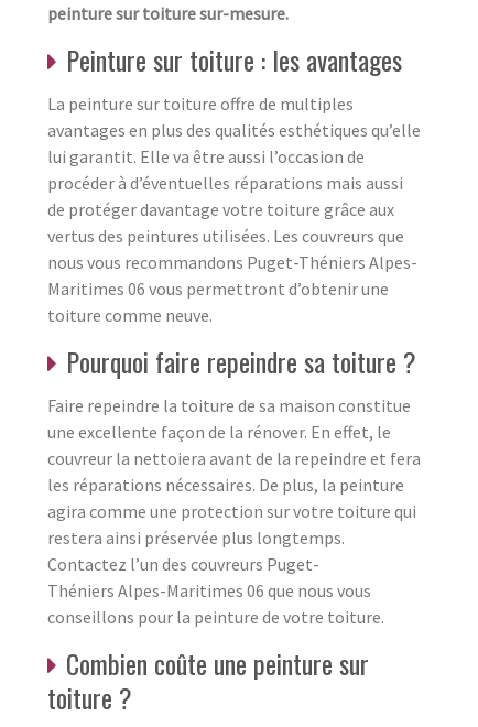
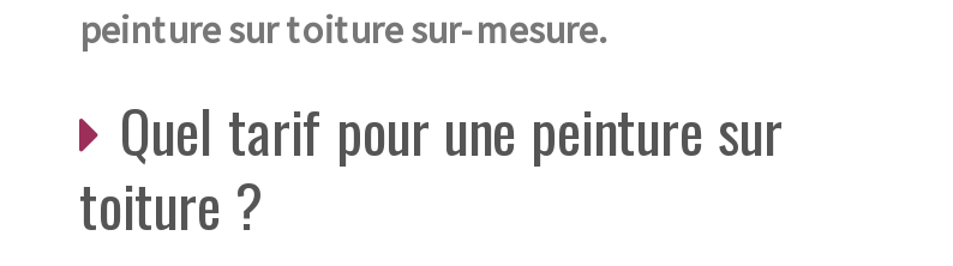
[47,40,421,683] Peinture sur toiture : les avantages | La peinture sur toiture offre de multiples | avantages en plus des qualités esthétiques qu’elle | lui garantit. Elle va être aussi l’occasion de | procéder à d’éventuelles réparations mais aussi | de protéger davantage votre toiture grâce aux | vertus des peintures utilisées. Les couvreurs que | nous vous recommandons Puget-Théniers Alpes- | Maritimes 06 vous permettront d’obtenir une | toiture comme neuve. | Pourquoi faire repeindre sa toiture ? | Faire repeindre la toiture de sa maison constitue | une excellente façon de la rénover. En effet, le | couvreur la nettoiera avant de la repeindre et fera | les réparations nécessaires. De plus, la peinture | agira comme une protection sur votre toiture qui | restera ainsi préservée plus longtemps. | Contactez l’un des couvreurs Puget- | Théniers Alpes-Maritimes 06 que nous vous | conseillons pour la peinture de votre toiture. | Combien coûte une peinture sur -> [120,87,783,173] Quel tarif pour une peinture sur

